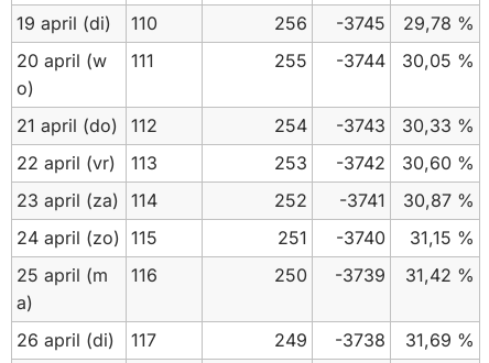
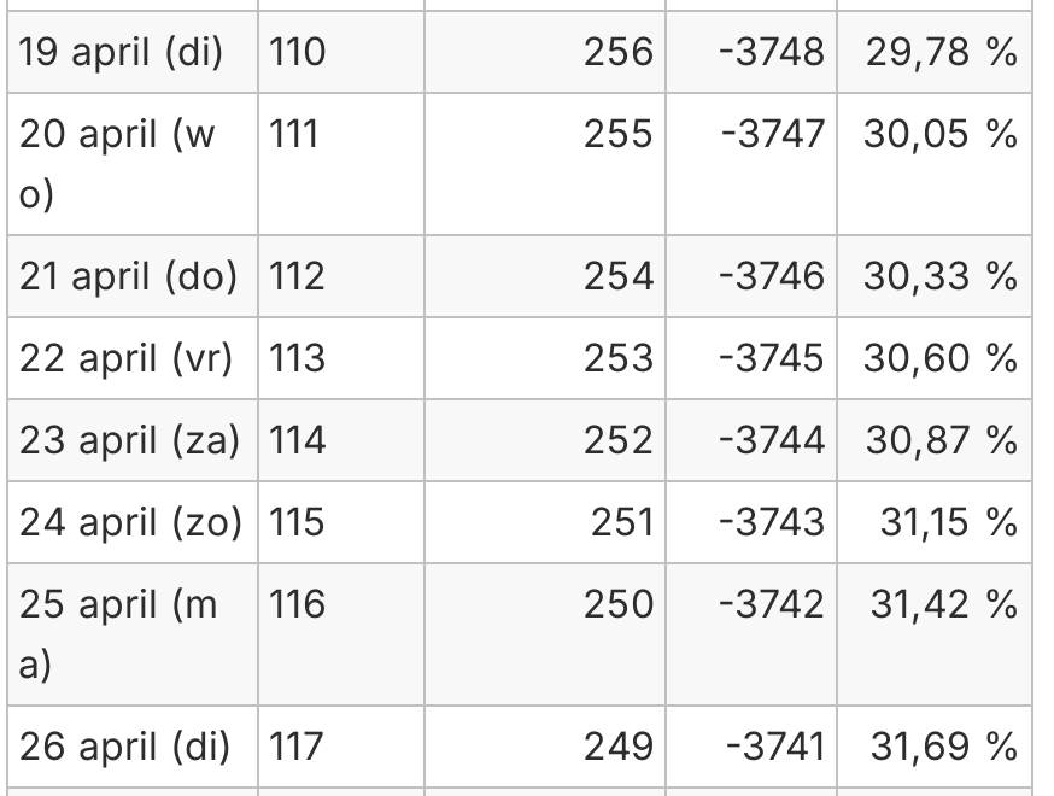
[274,12,475,34] 256 -3745 29,78 % -> [582,27,1021,75] 256 -3748 29,78 %
[274,50,475,71] 255 -3744 30,05 % -> [582,109,1021,157] 255 -3747 30,05 %
[274,114,475,136] 254 -3743 30,33 % -> [582,251,1021,299] 254 -3746 30,33 %
[274,152,475,174] 253 -3742 30,60 % -> [582,333,1021,381] 253 -3745 30,60 %
[274,189,475,211] 252 -3741 30,87 % -> [582,415,1021,463] 252 -3744 30,87 %
[278,227,475,249] 251 -3740 31,15 % -> [590,497,1021,545] 251 -3743 31,15 %
[274,264,475,286] 250 -3739 31,42 % -> [582,579,1021,627] 250 -3742 31,42 %
[274,329,475,351] 249 -3738 31,69 % -> [582,721,1021,769] 249 -3741 31,69 %

